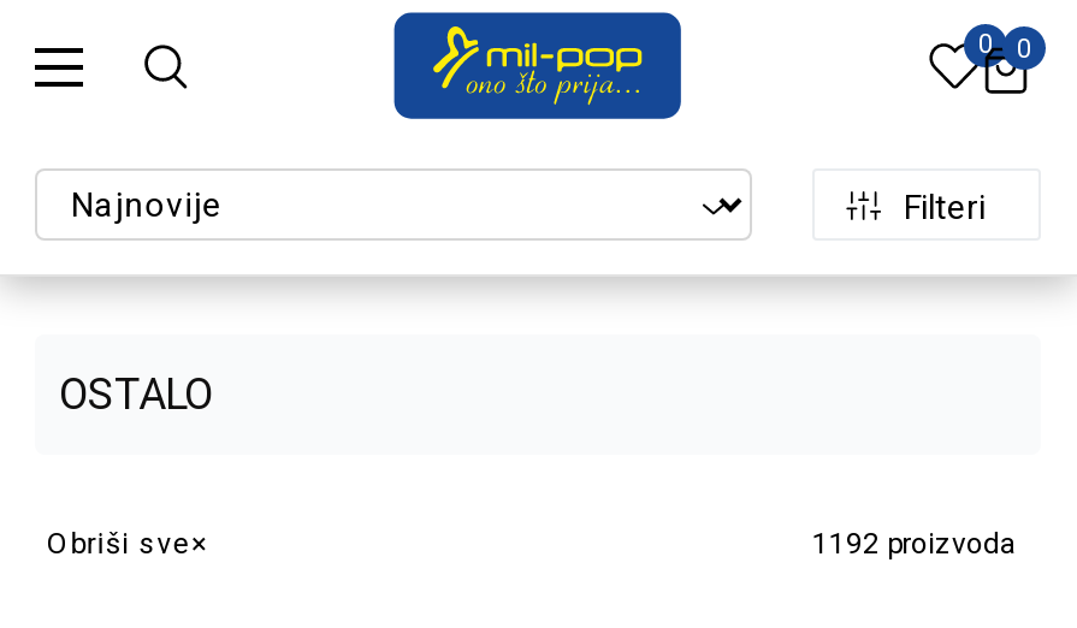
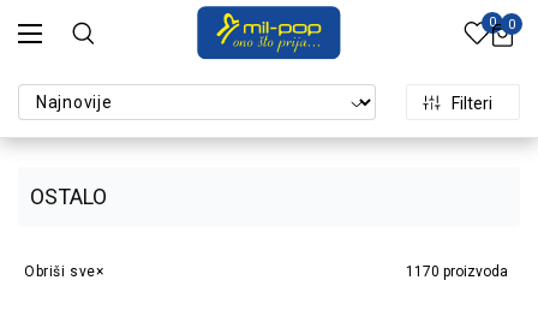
[812,527,1017,561] 1192 proizvoda -> [406,263,508,280] 1170 proizvoda

